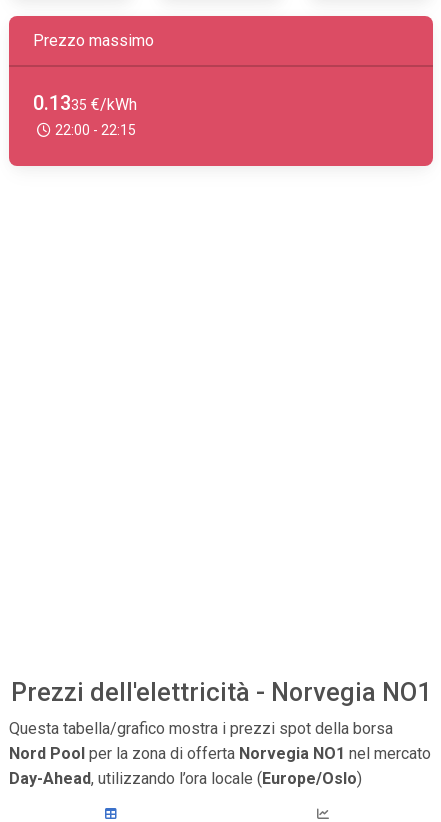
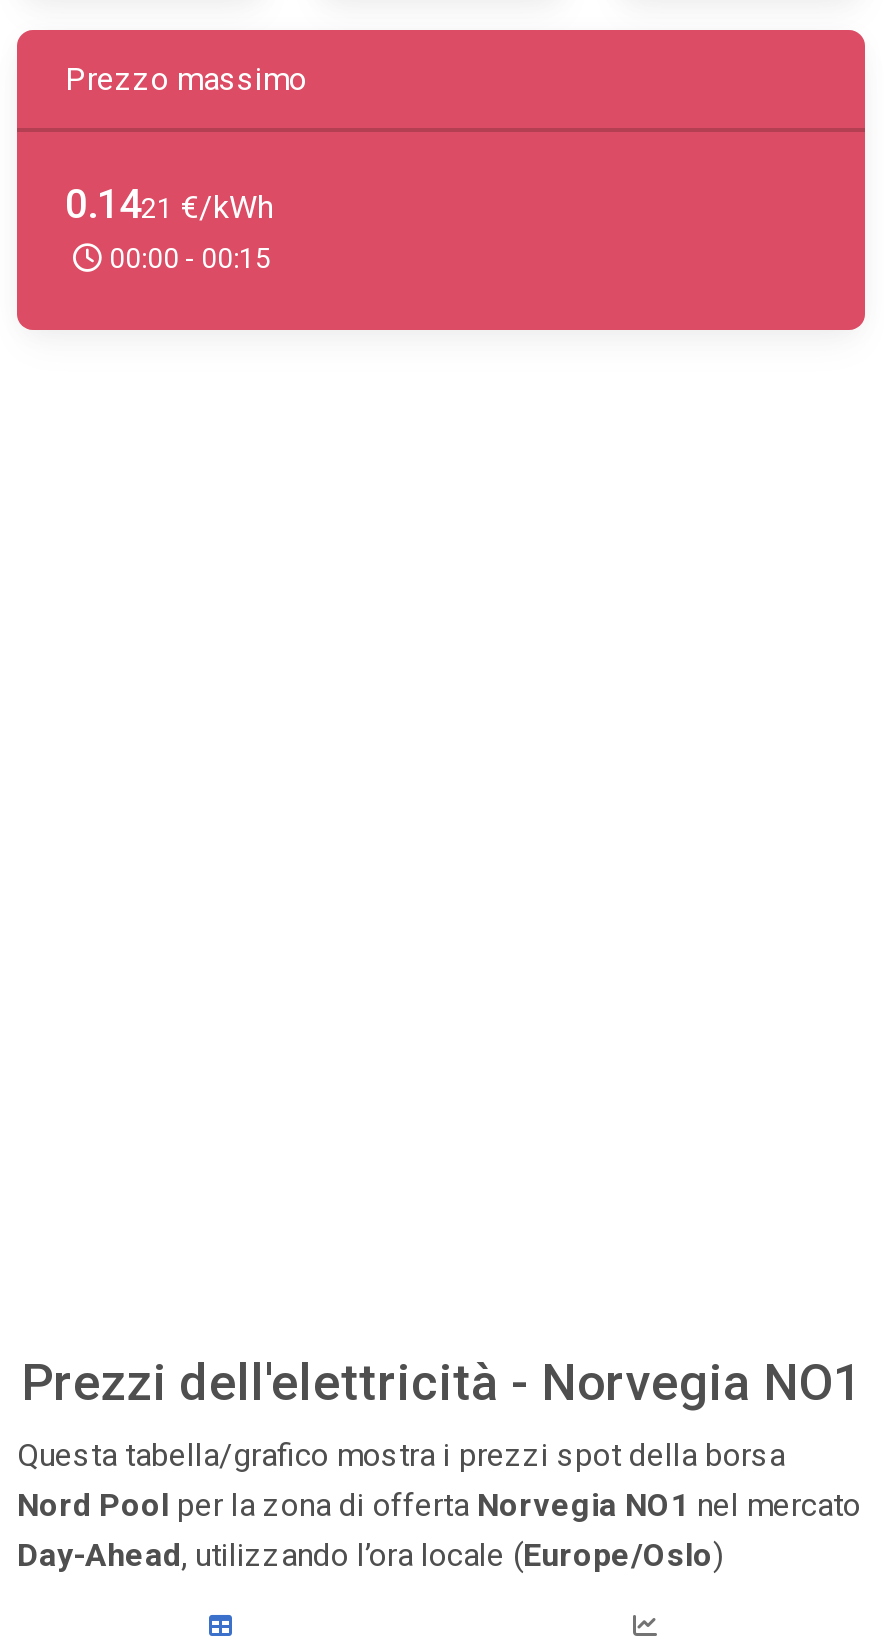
[33,91,137,115] 0.1335 €/kWh -> [65,180,273,228] 0.1421 €/kWh
[55,122,136,138] 22:00 - 22:15 -> [109,242,271,274] 00:00 - 00:15

